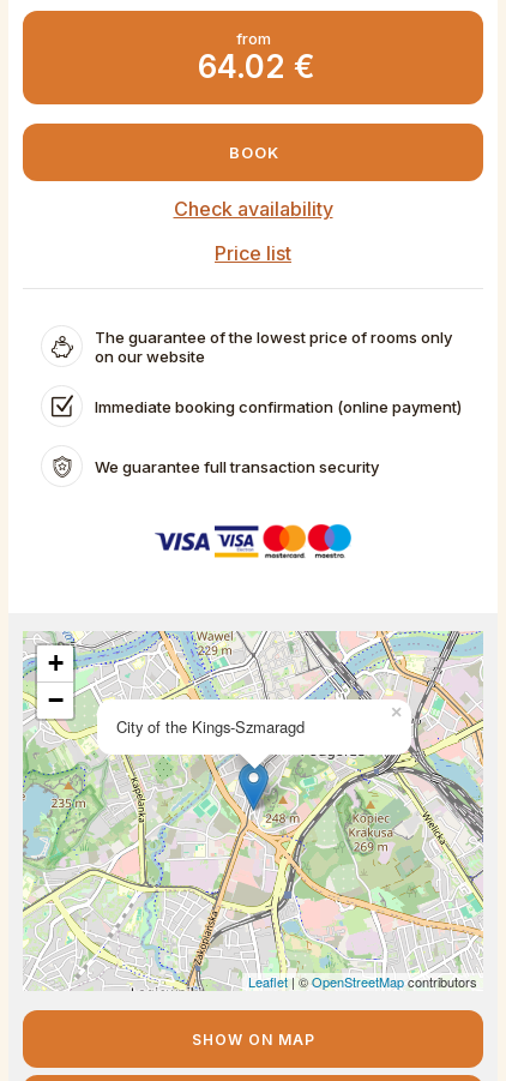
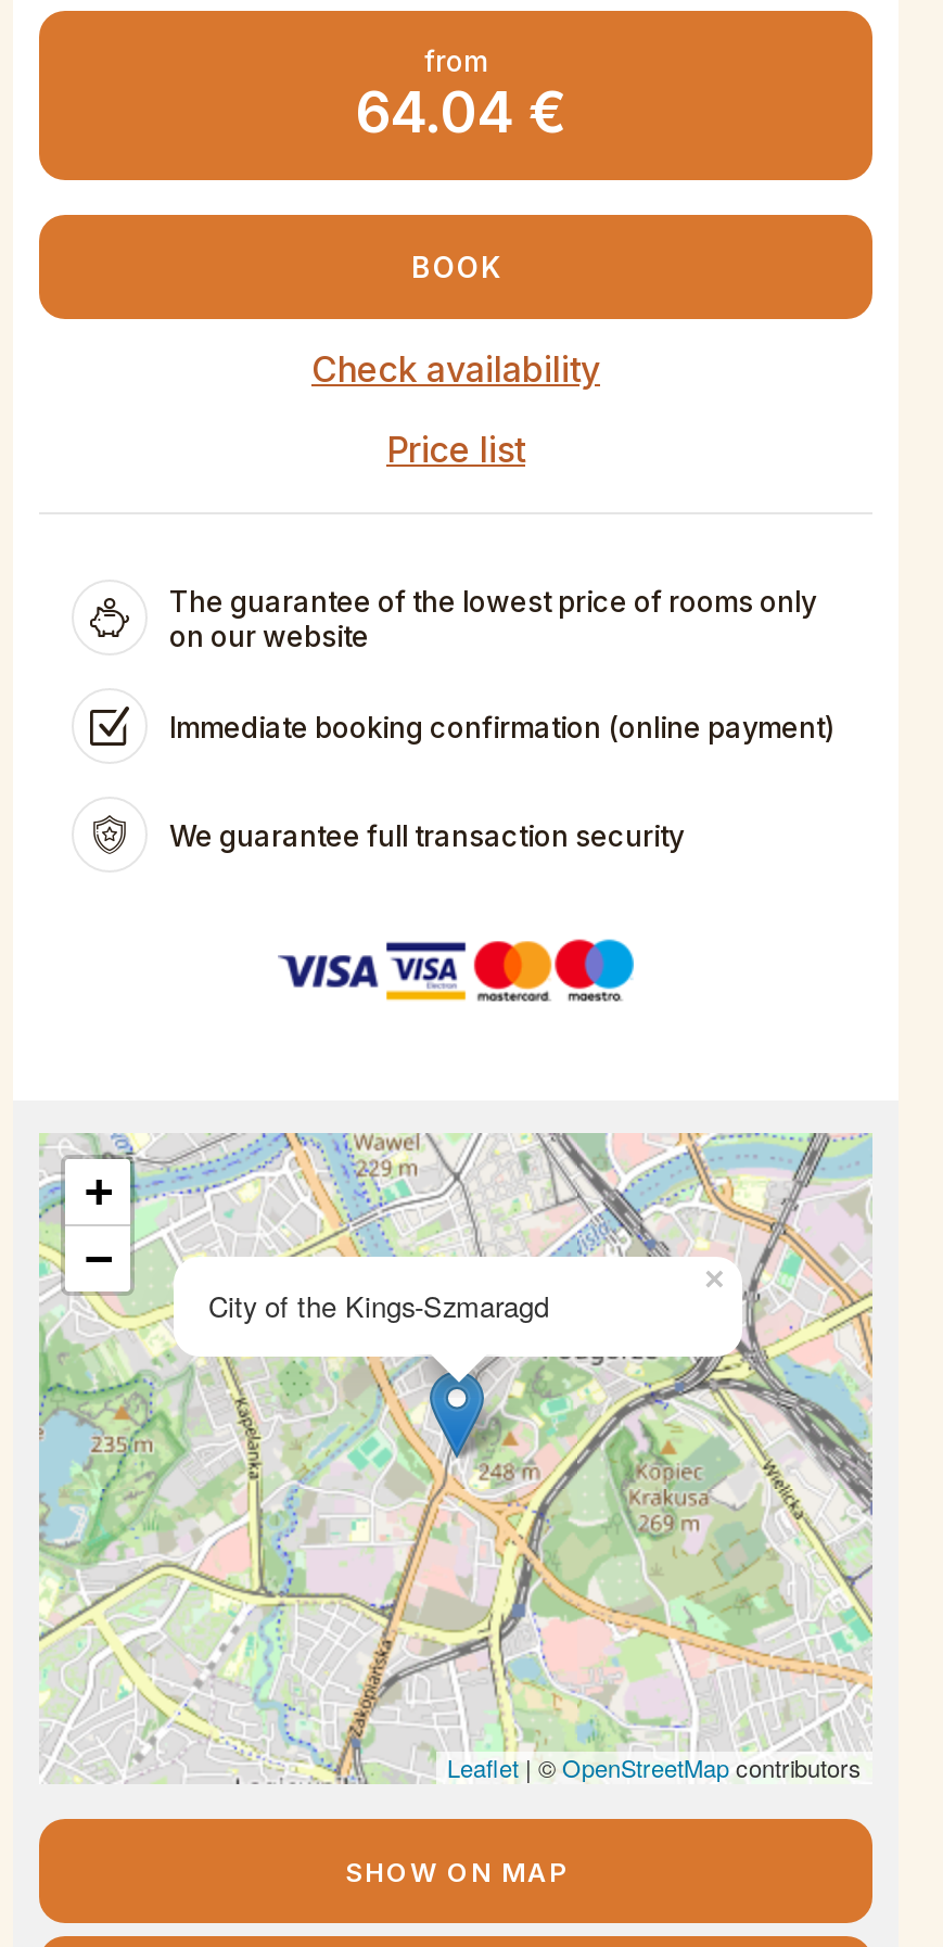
[197,48,315,85] 64.02 € -> [355,78,568,146] 64.04 €

